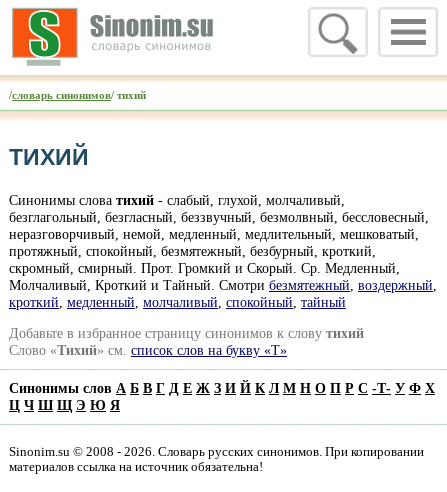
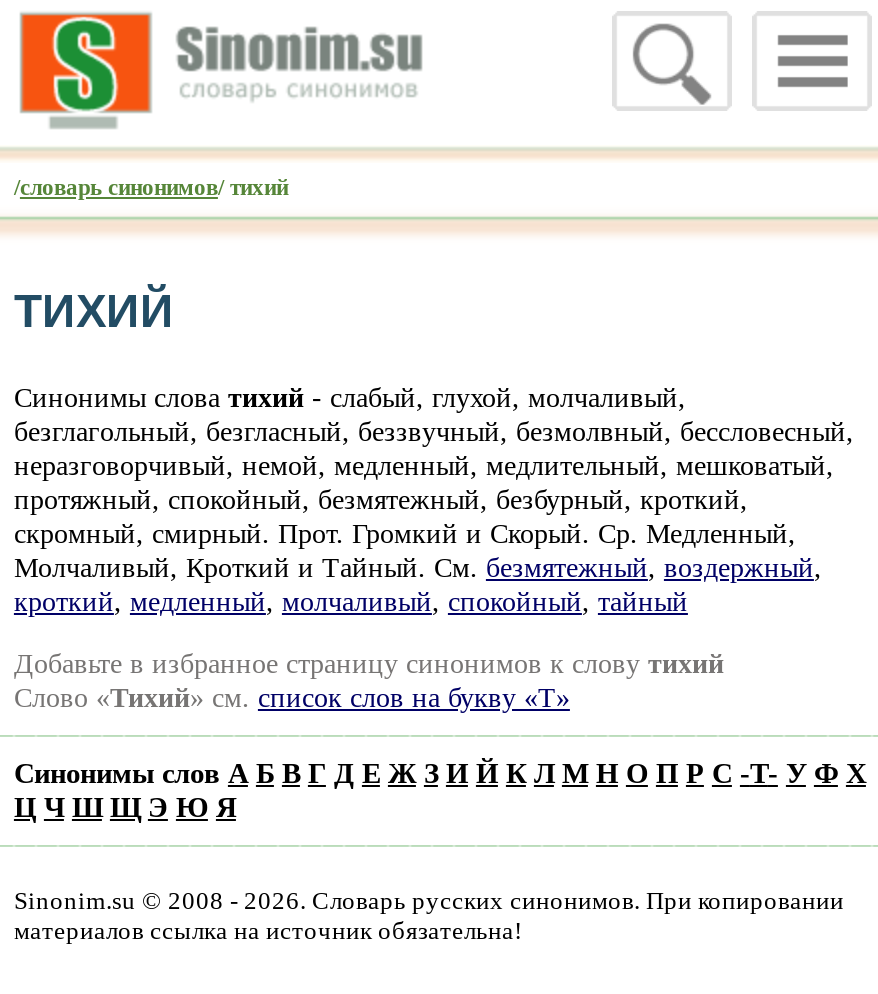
[9,277,437,293] Молчаливый, Кроткий и Тайный. Смотри безмятежный, воздержный, -> [14,551,822,583] Молчаливый, Кроткий и Тайный. См. безмятежный, воздержный,

